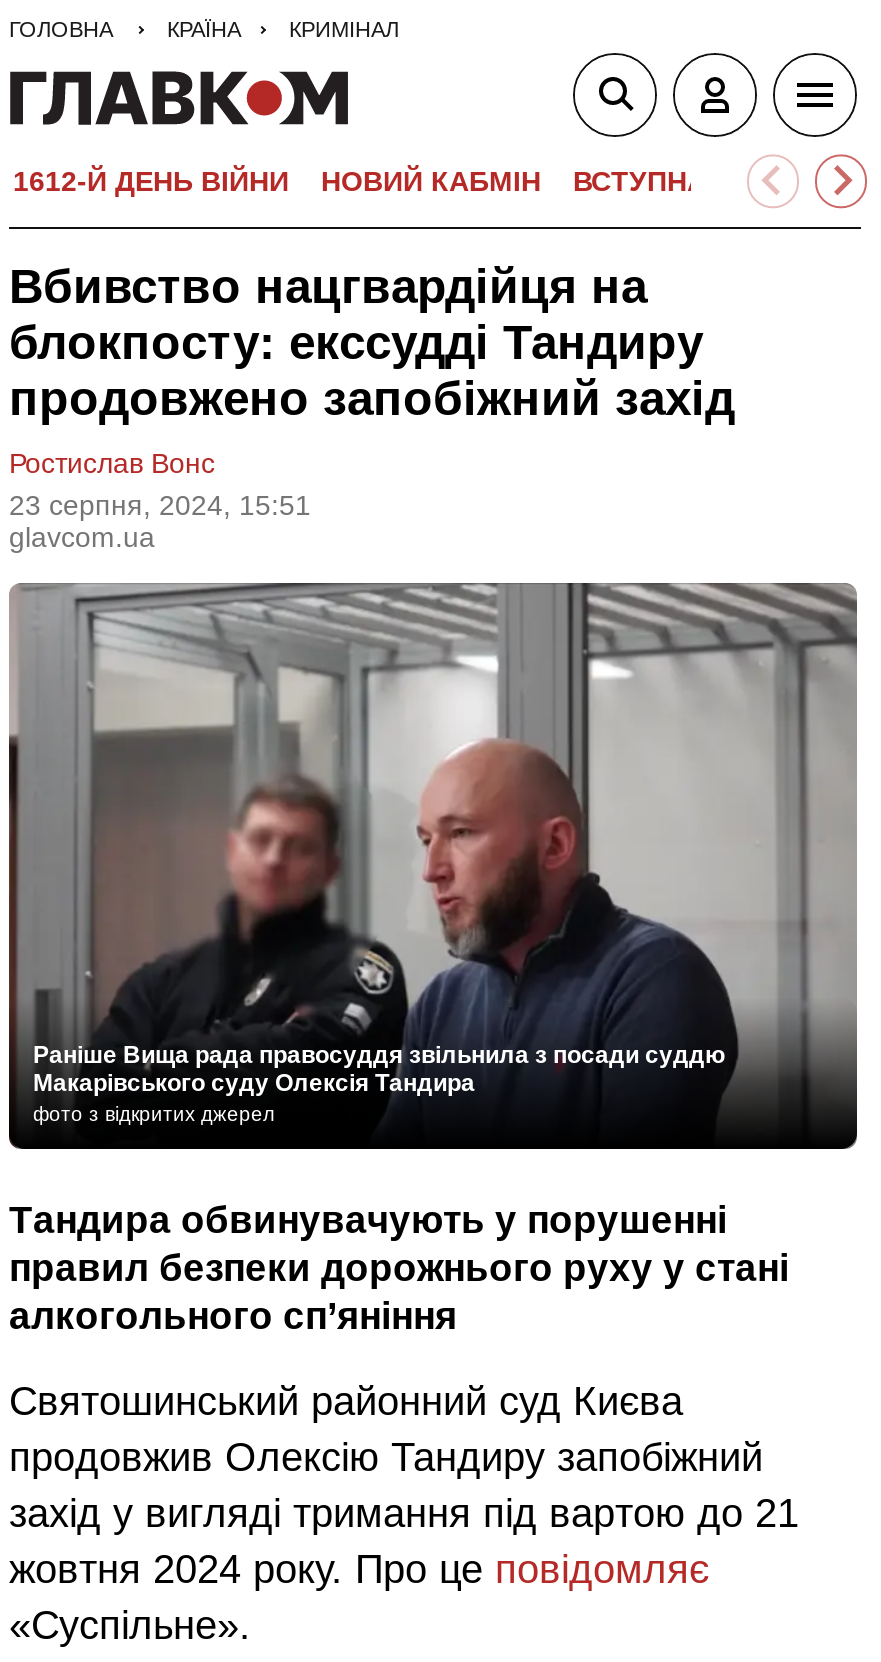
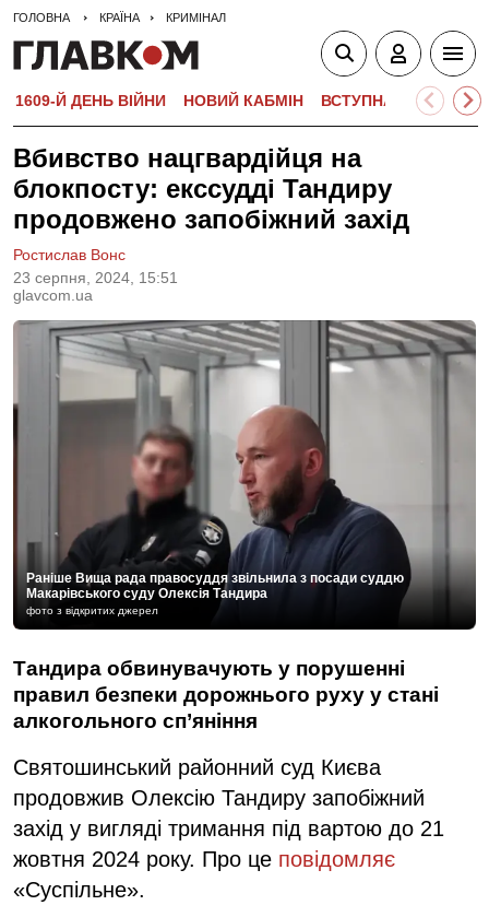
[13,165,289,197] 1612-Й ДЕНЬ ВІЙНИ -> [15,92,166,109] 1609-Й ДЕНЬ ВІЙНИ

